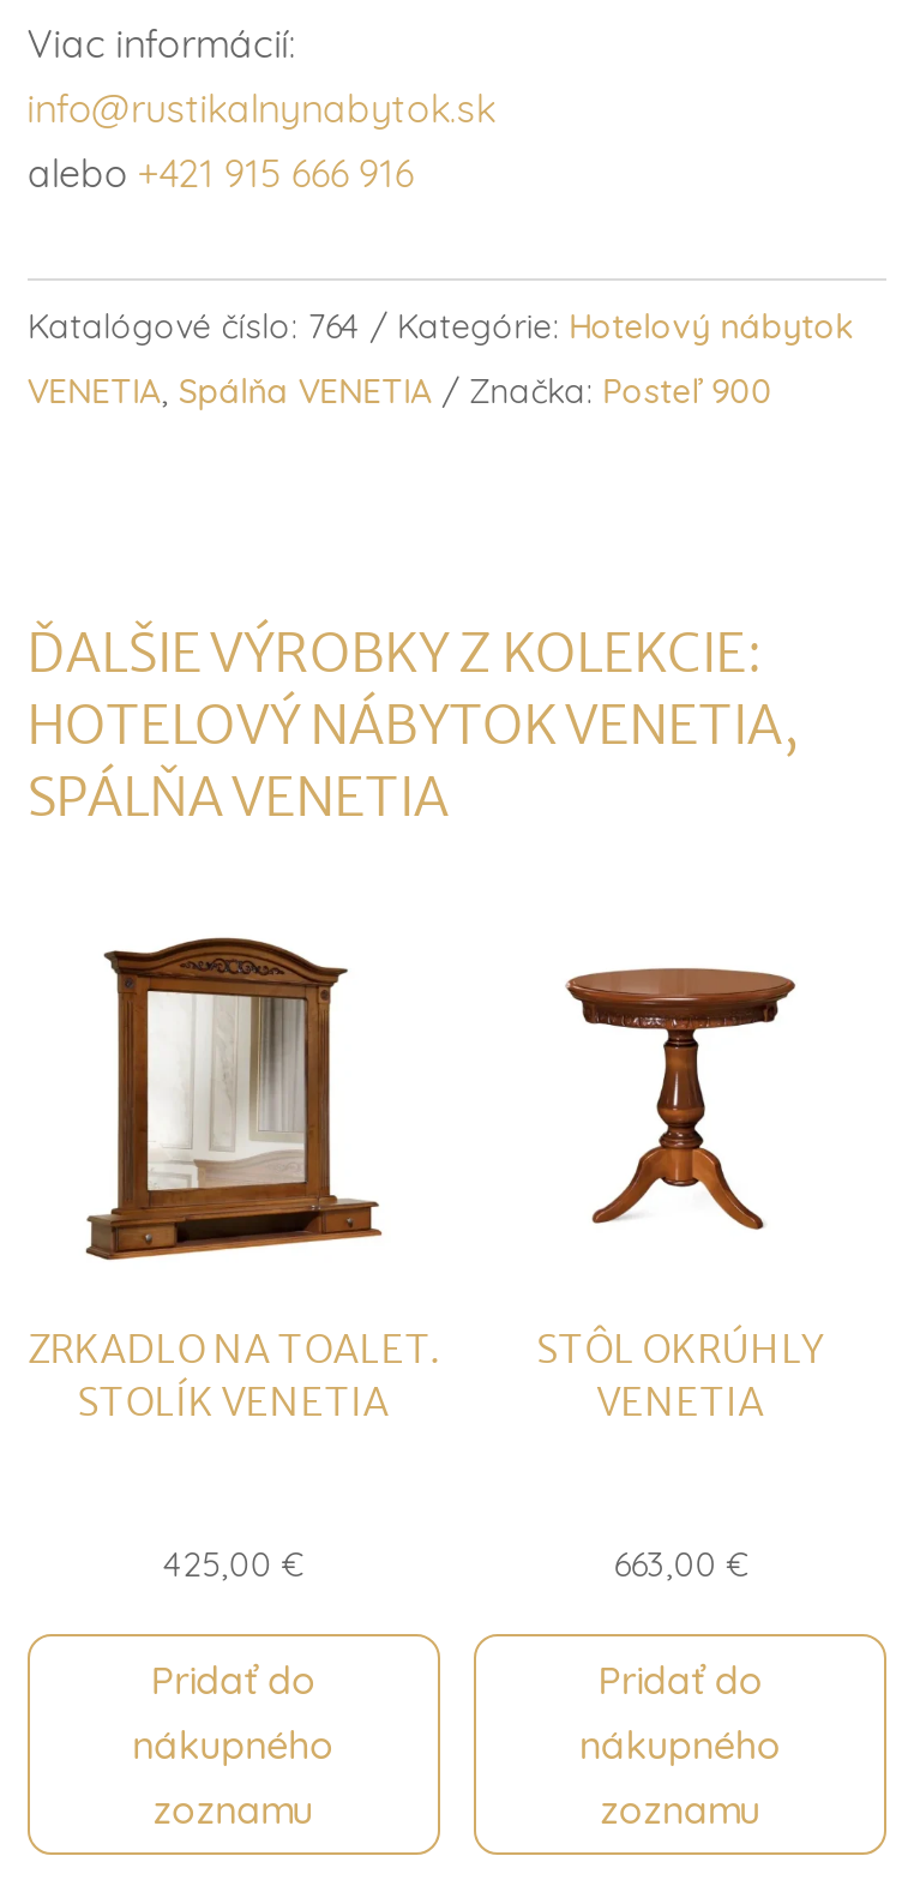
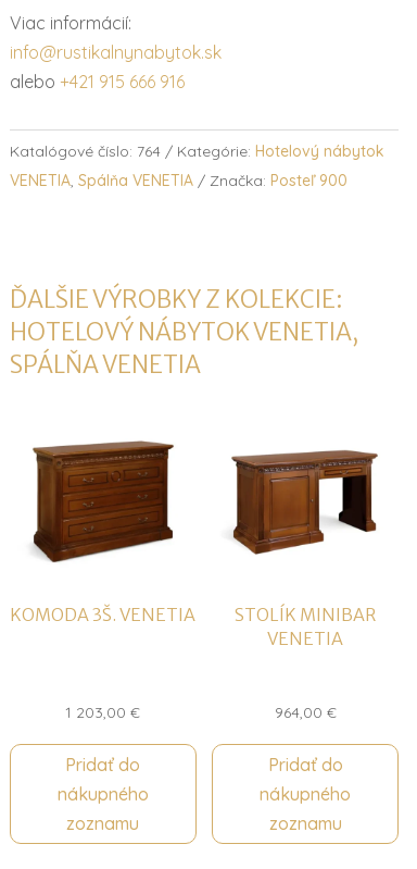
[28,936,439,1425] [image] | ZRKADLO NA TOALET. | STOLÍK VENETIA -> [10,429,196,625] [image] | KOMODA 3Š. VENETIA
[519,965,838,1372] [image] | STÔL OKRÚHLY -> [230,443,379,625] [image] | STOLÍK MINIBAR
[164,1542,303,1586] 425,00 € -> [65,702,140,722] 1 203,00 €
[613,1542,748,1586] 663,00 € -> [274,702,336,722] 964,00 €

